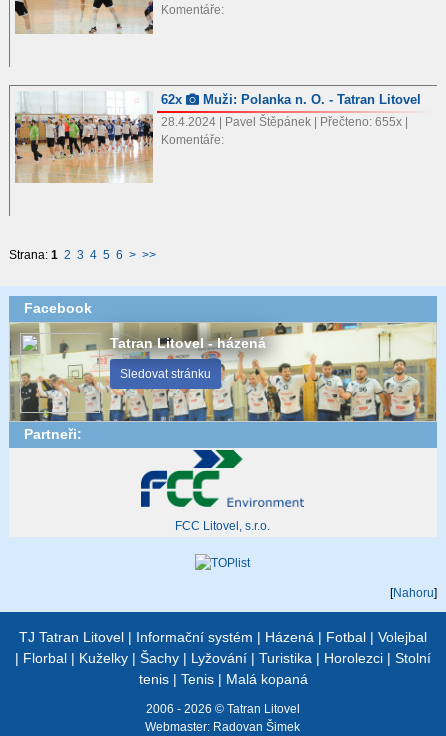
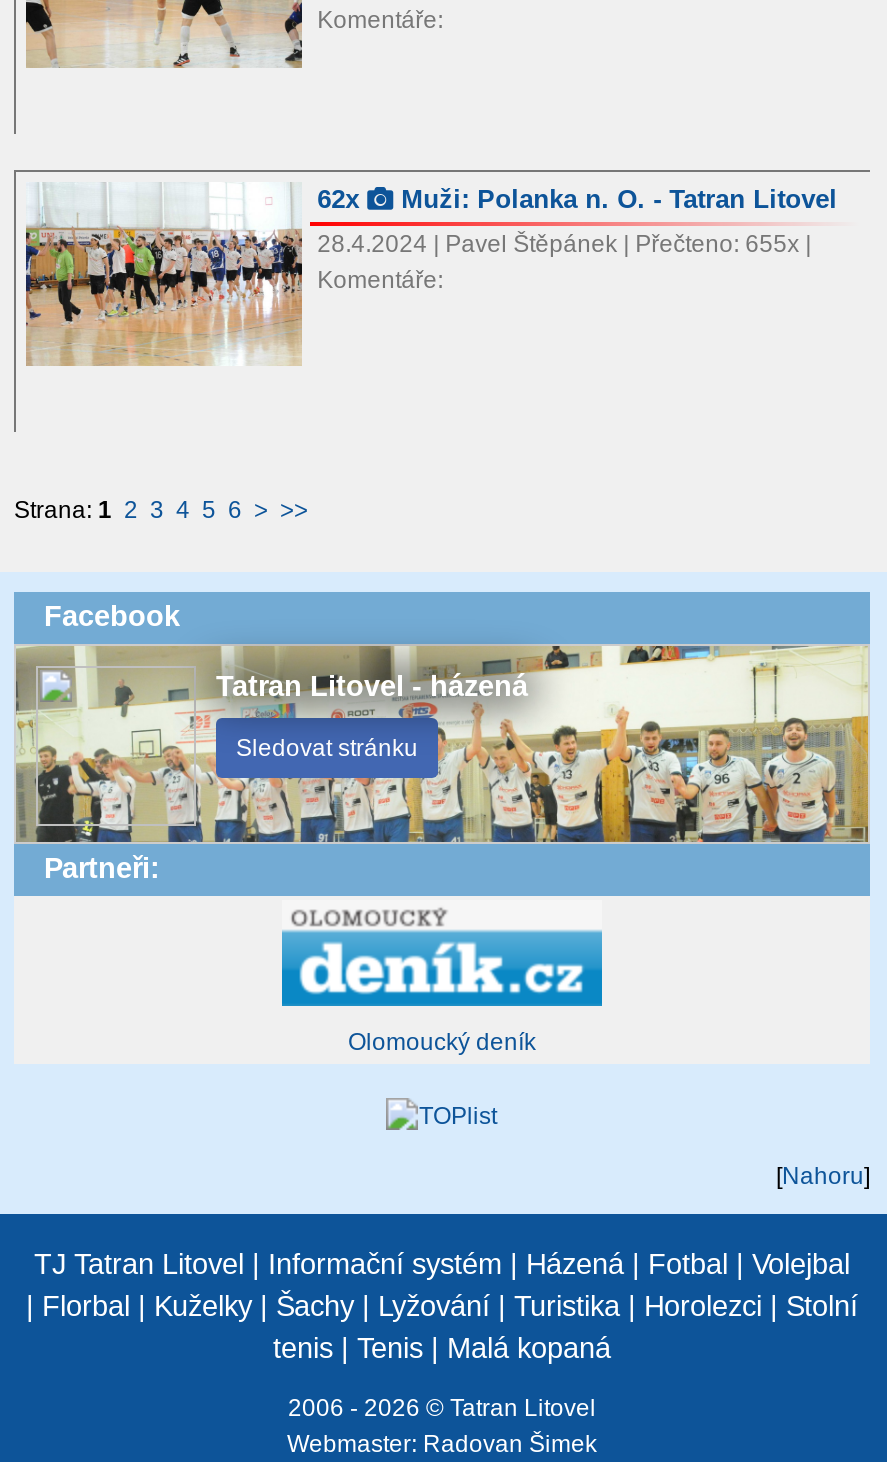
[140,449,303,533] [image] | FCC Litovel, s.r.o. -> [278,898,604,1056] [image] | Olomoucký deník

